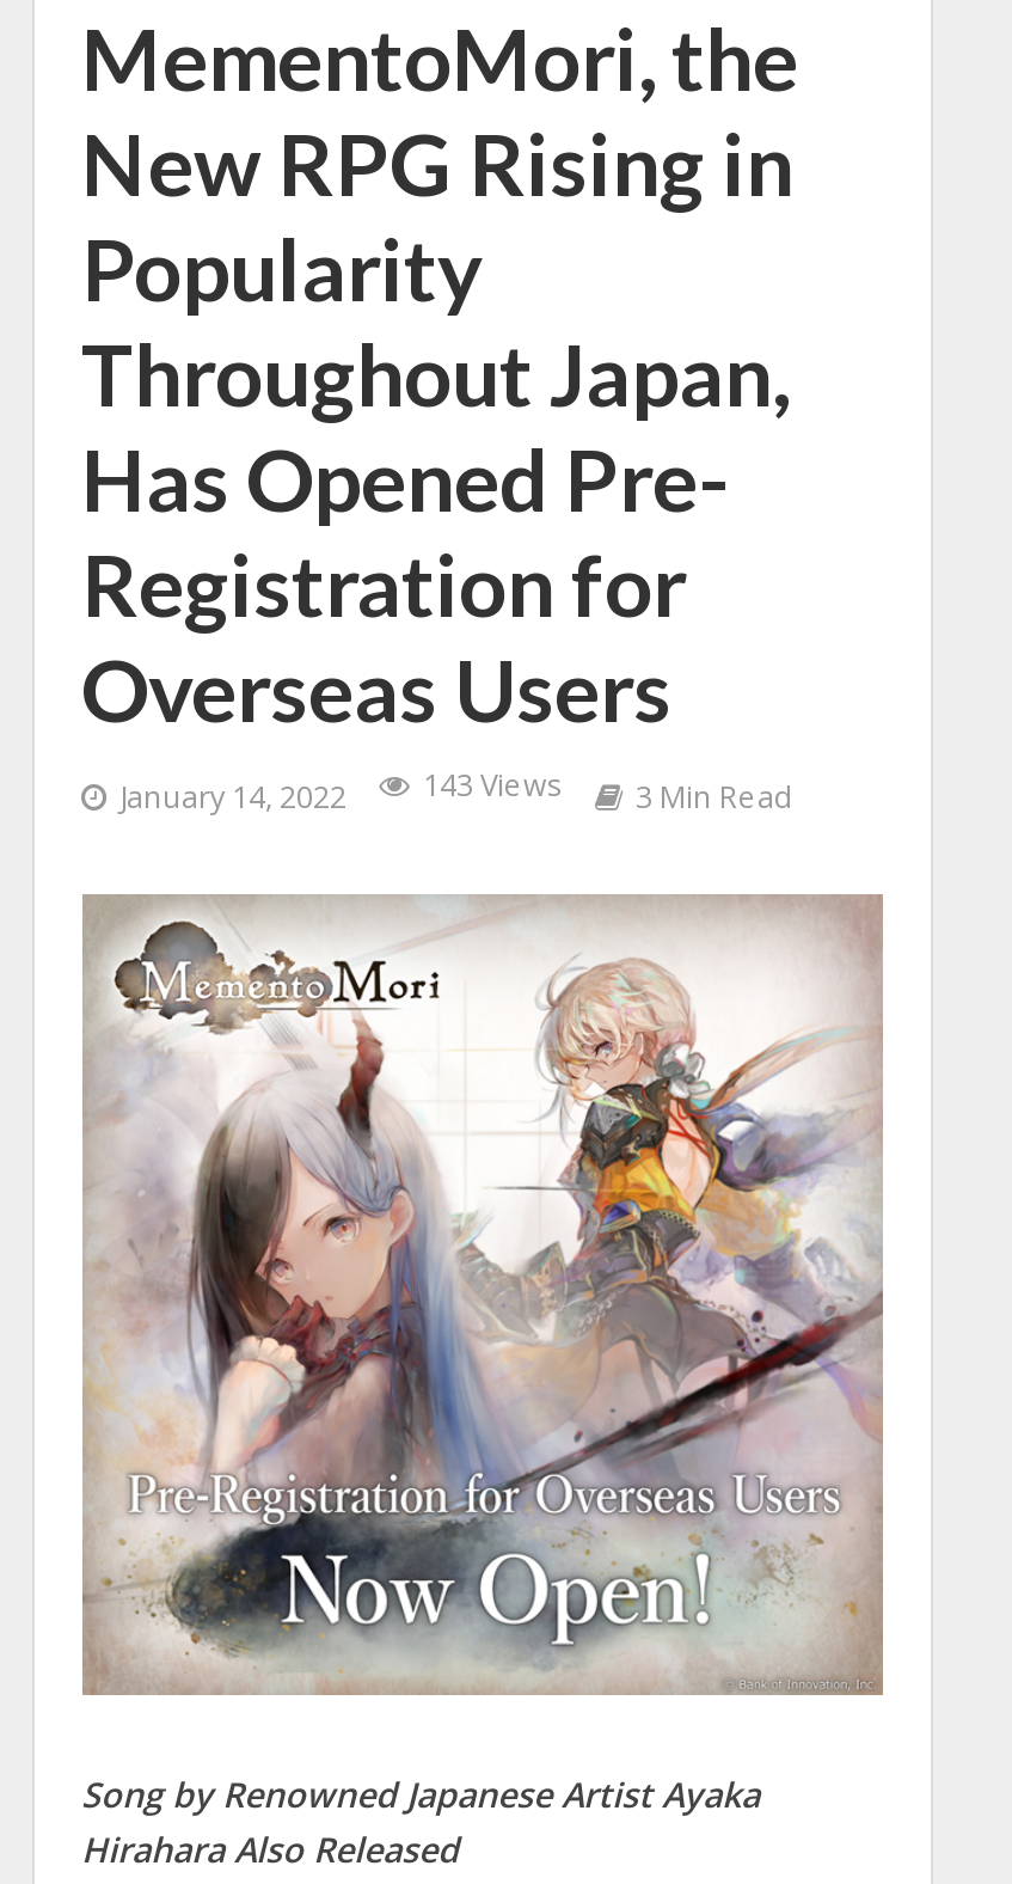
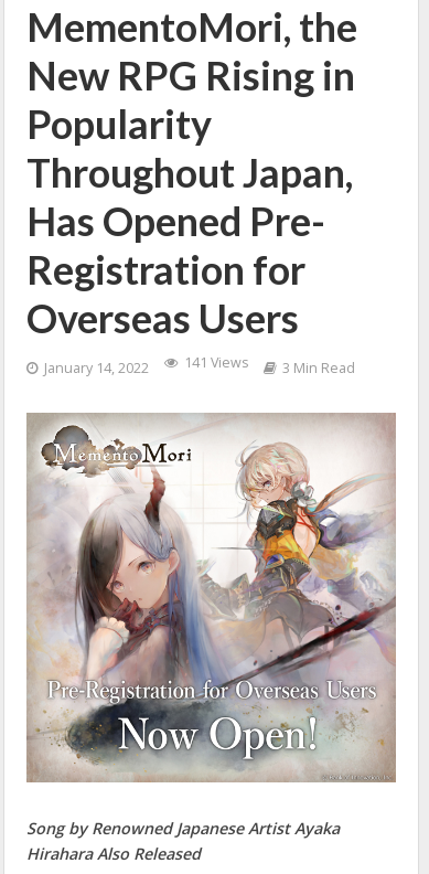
[119,765,793,818] January 14, 2022 143 Views 3 Min Read -> [44,353,355,377] January 14, 2022 141 Views 3 Min Read

